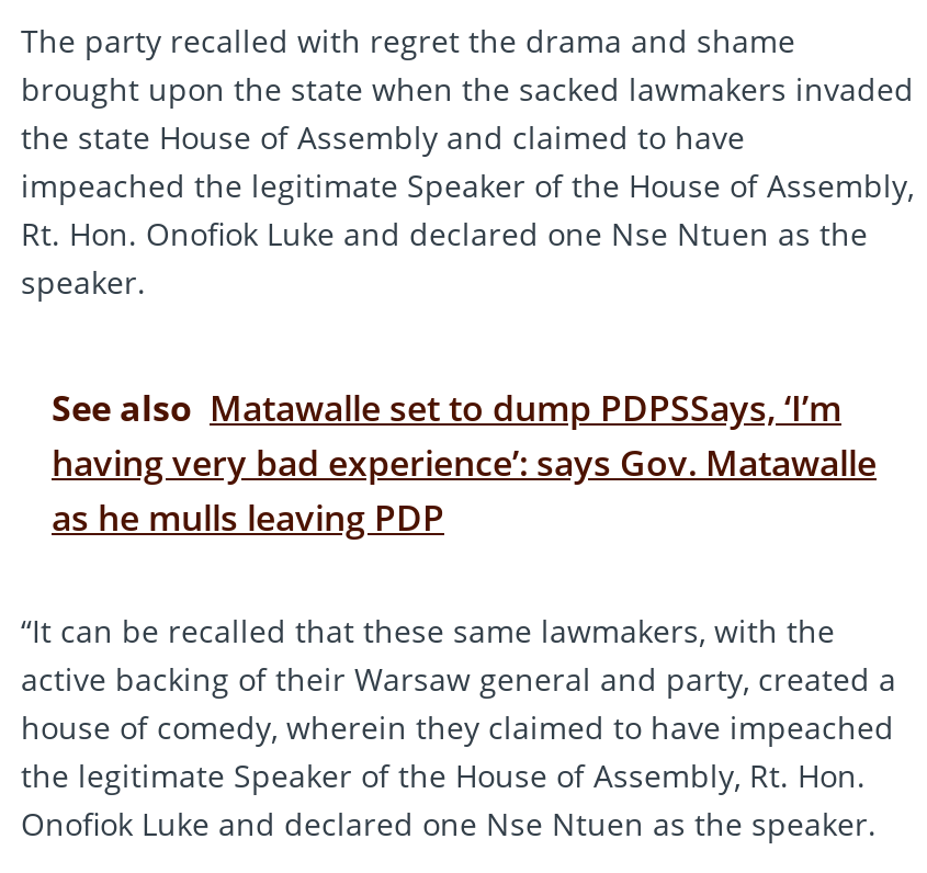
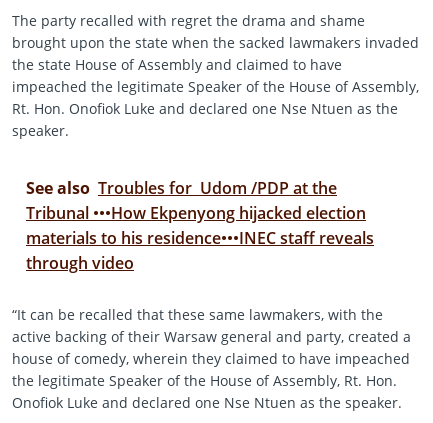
[52,384,877,542] See also Matawalle set to dump PDPSSays, ‘I’m | having very bad experience’: says Gov. Matawalle | as he mulls leaving PDP -> [26,177,374,274] See also Troubles for Udom /PDP at the | Tribunal •••How Ekpenyong hijacked election | materials to his residence•••INEC staff reveals | through video

